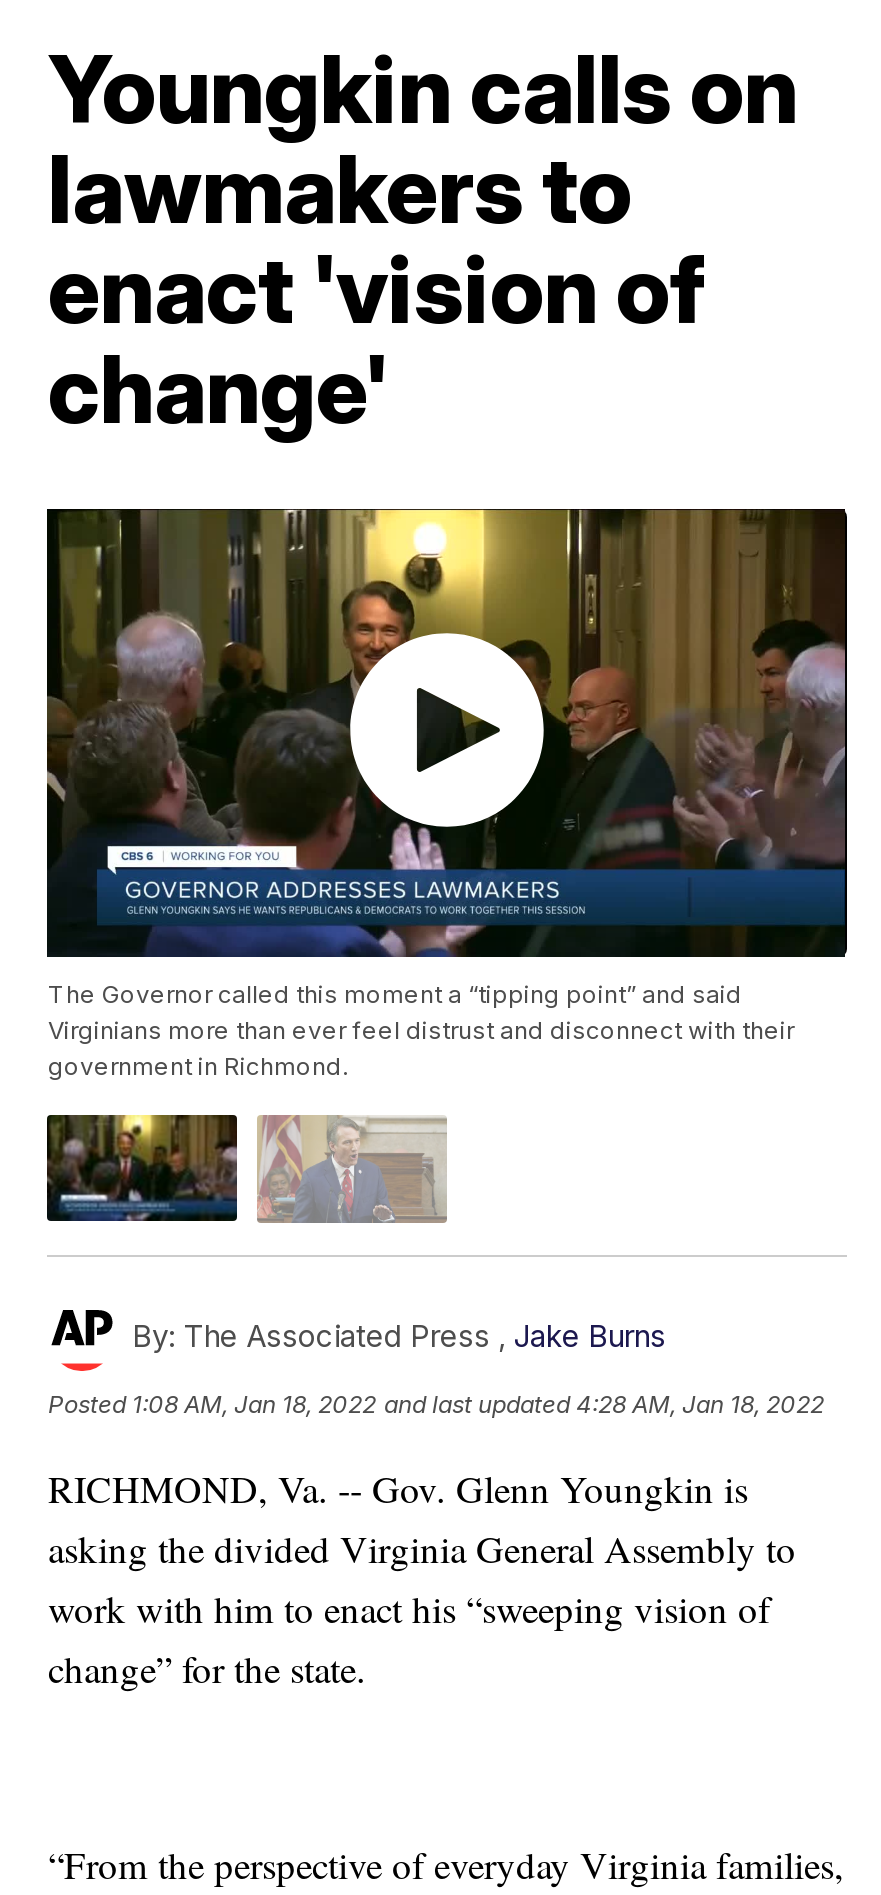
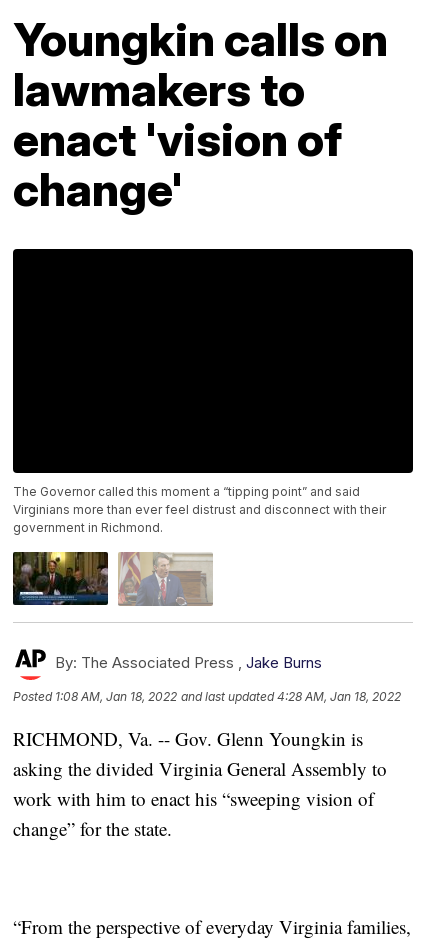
[45,507,847,959] [image] -> none

